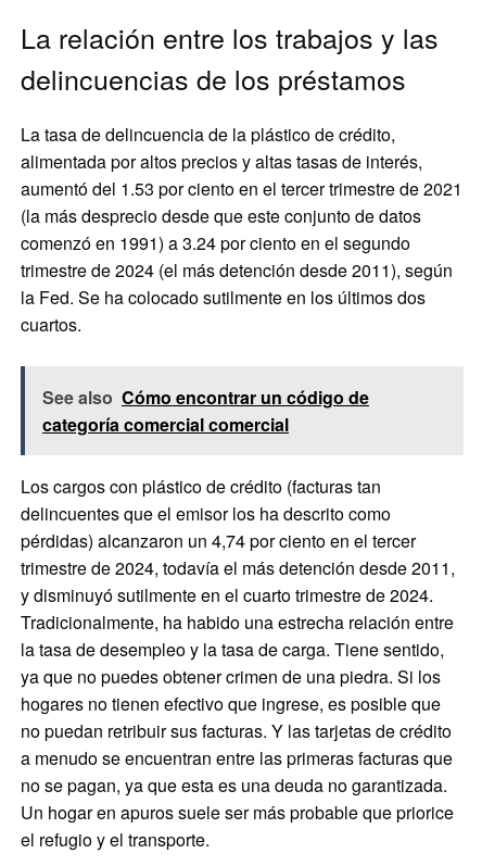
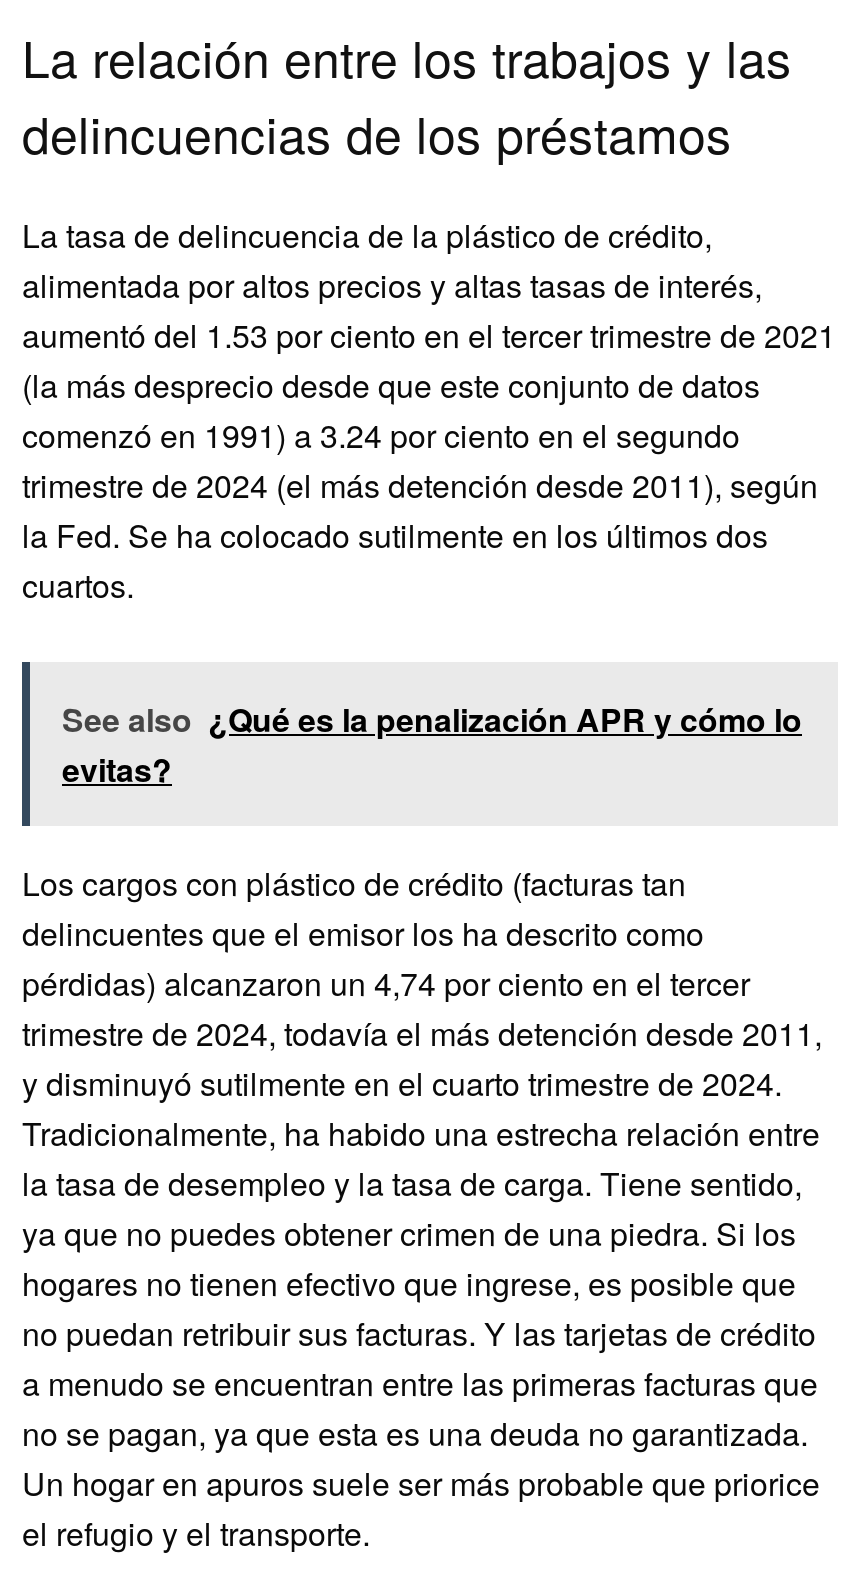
[42,385,369,437] See also Cómo encontrar un código de | categoría comercial comercial -> [62,696,802,792] See also ¿Qué es la penalización APR y cómo lo | evitas?

